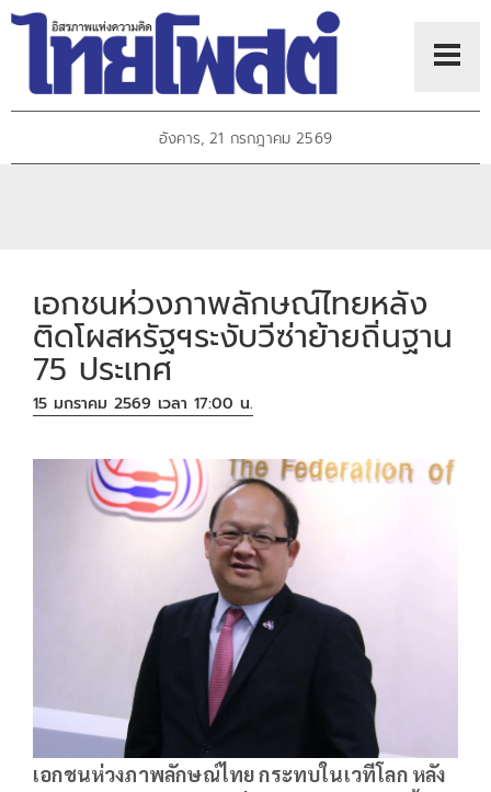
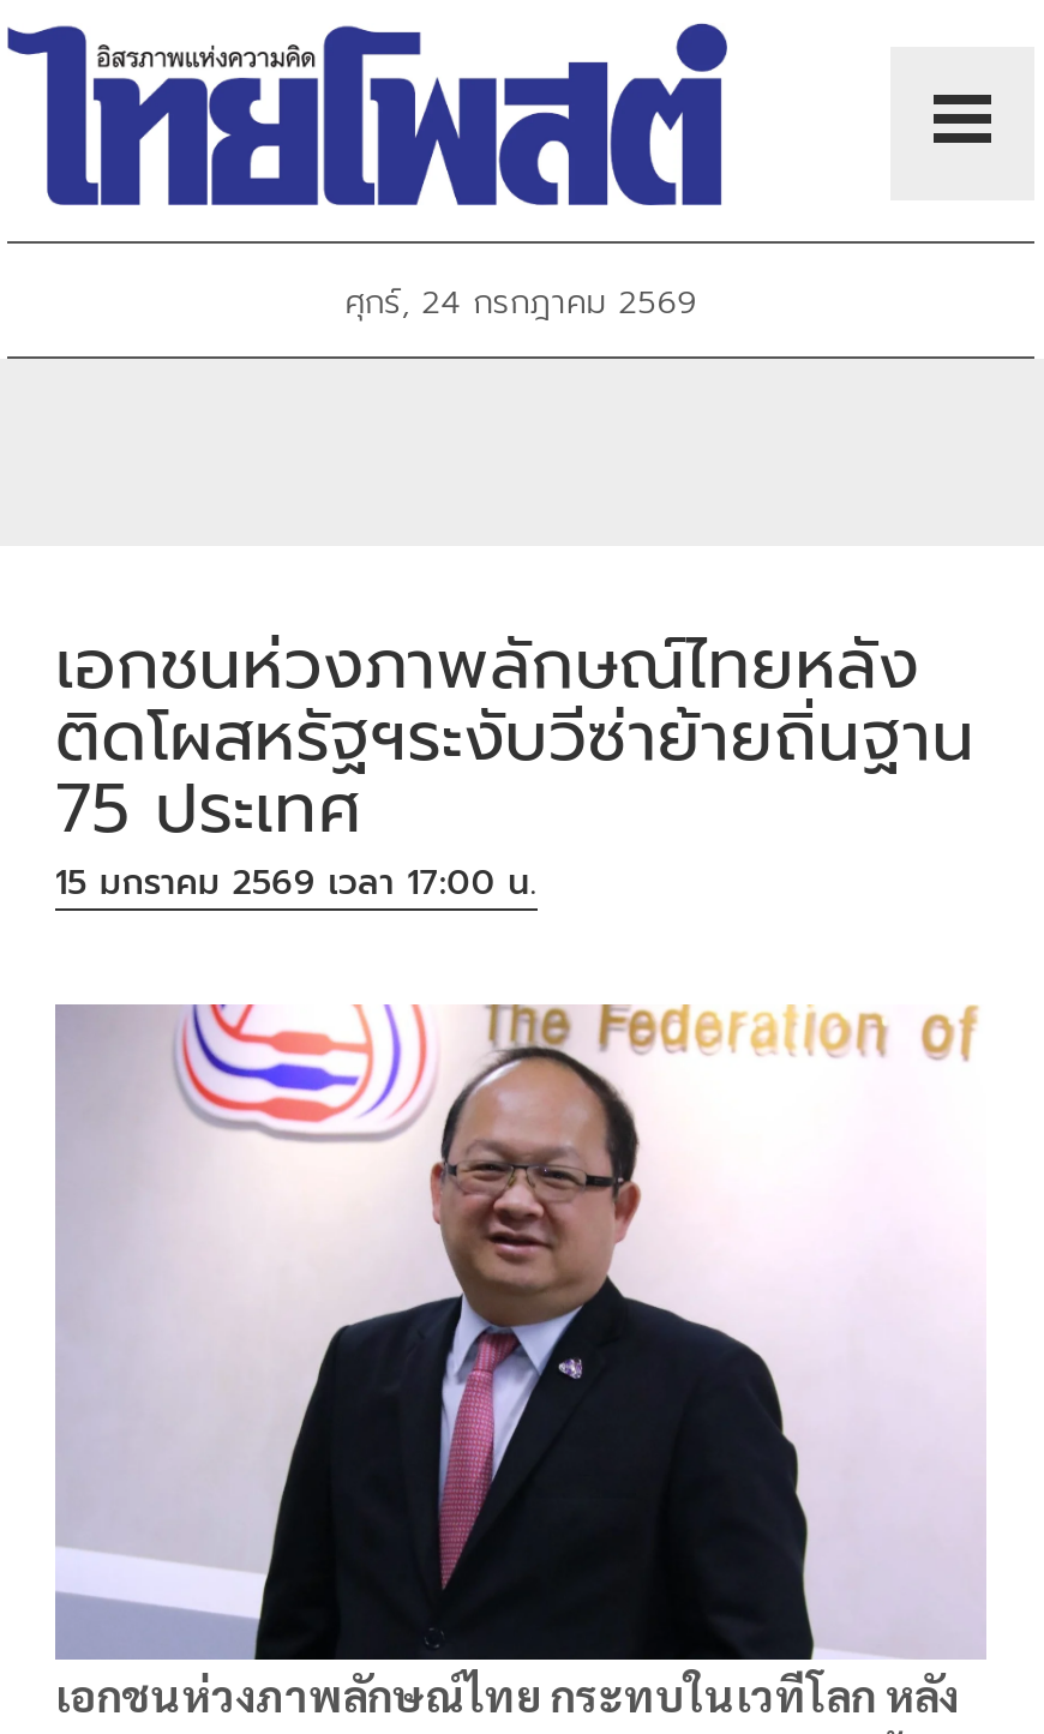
[159,128,332,151] อังคาร, 21 กรกฎาคม 2569 -> [345,278,697,329] ศุกร์, 24 กรกฎาคม 2569

